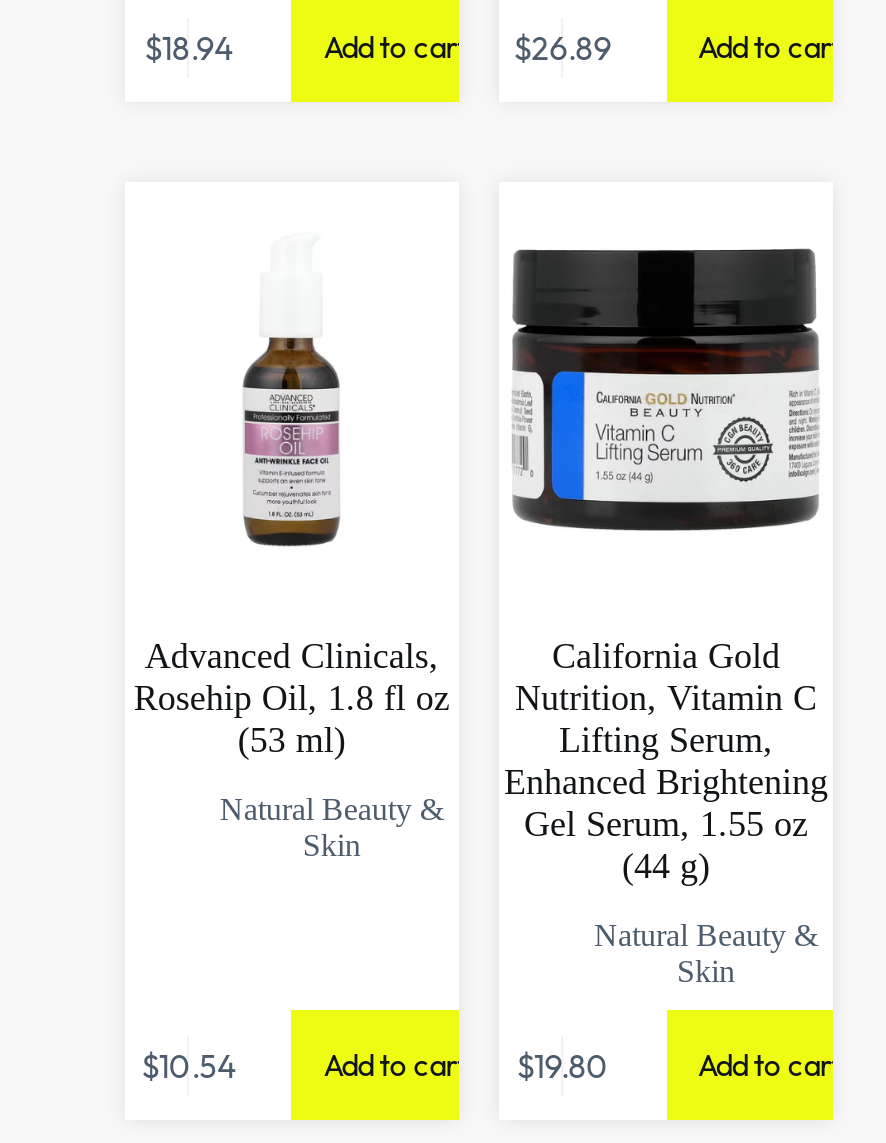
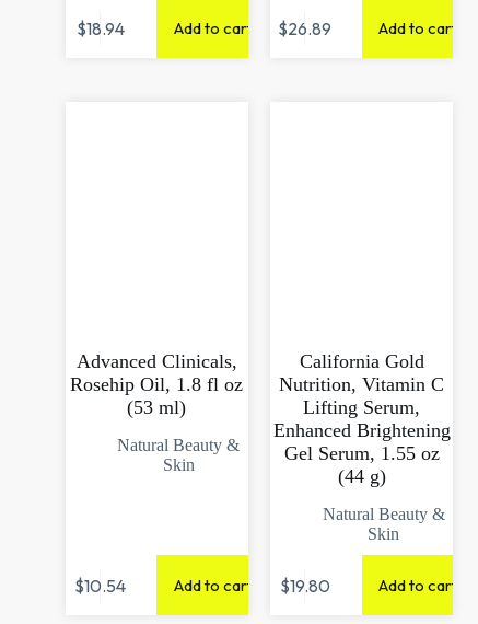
[511,246,821,532] [image] -> none
[241,334,341,548] [image] -> none

